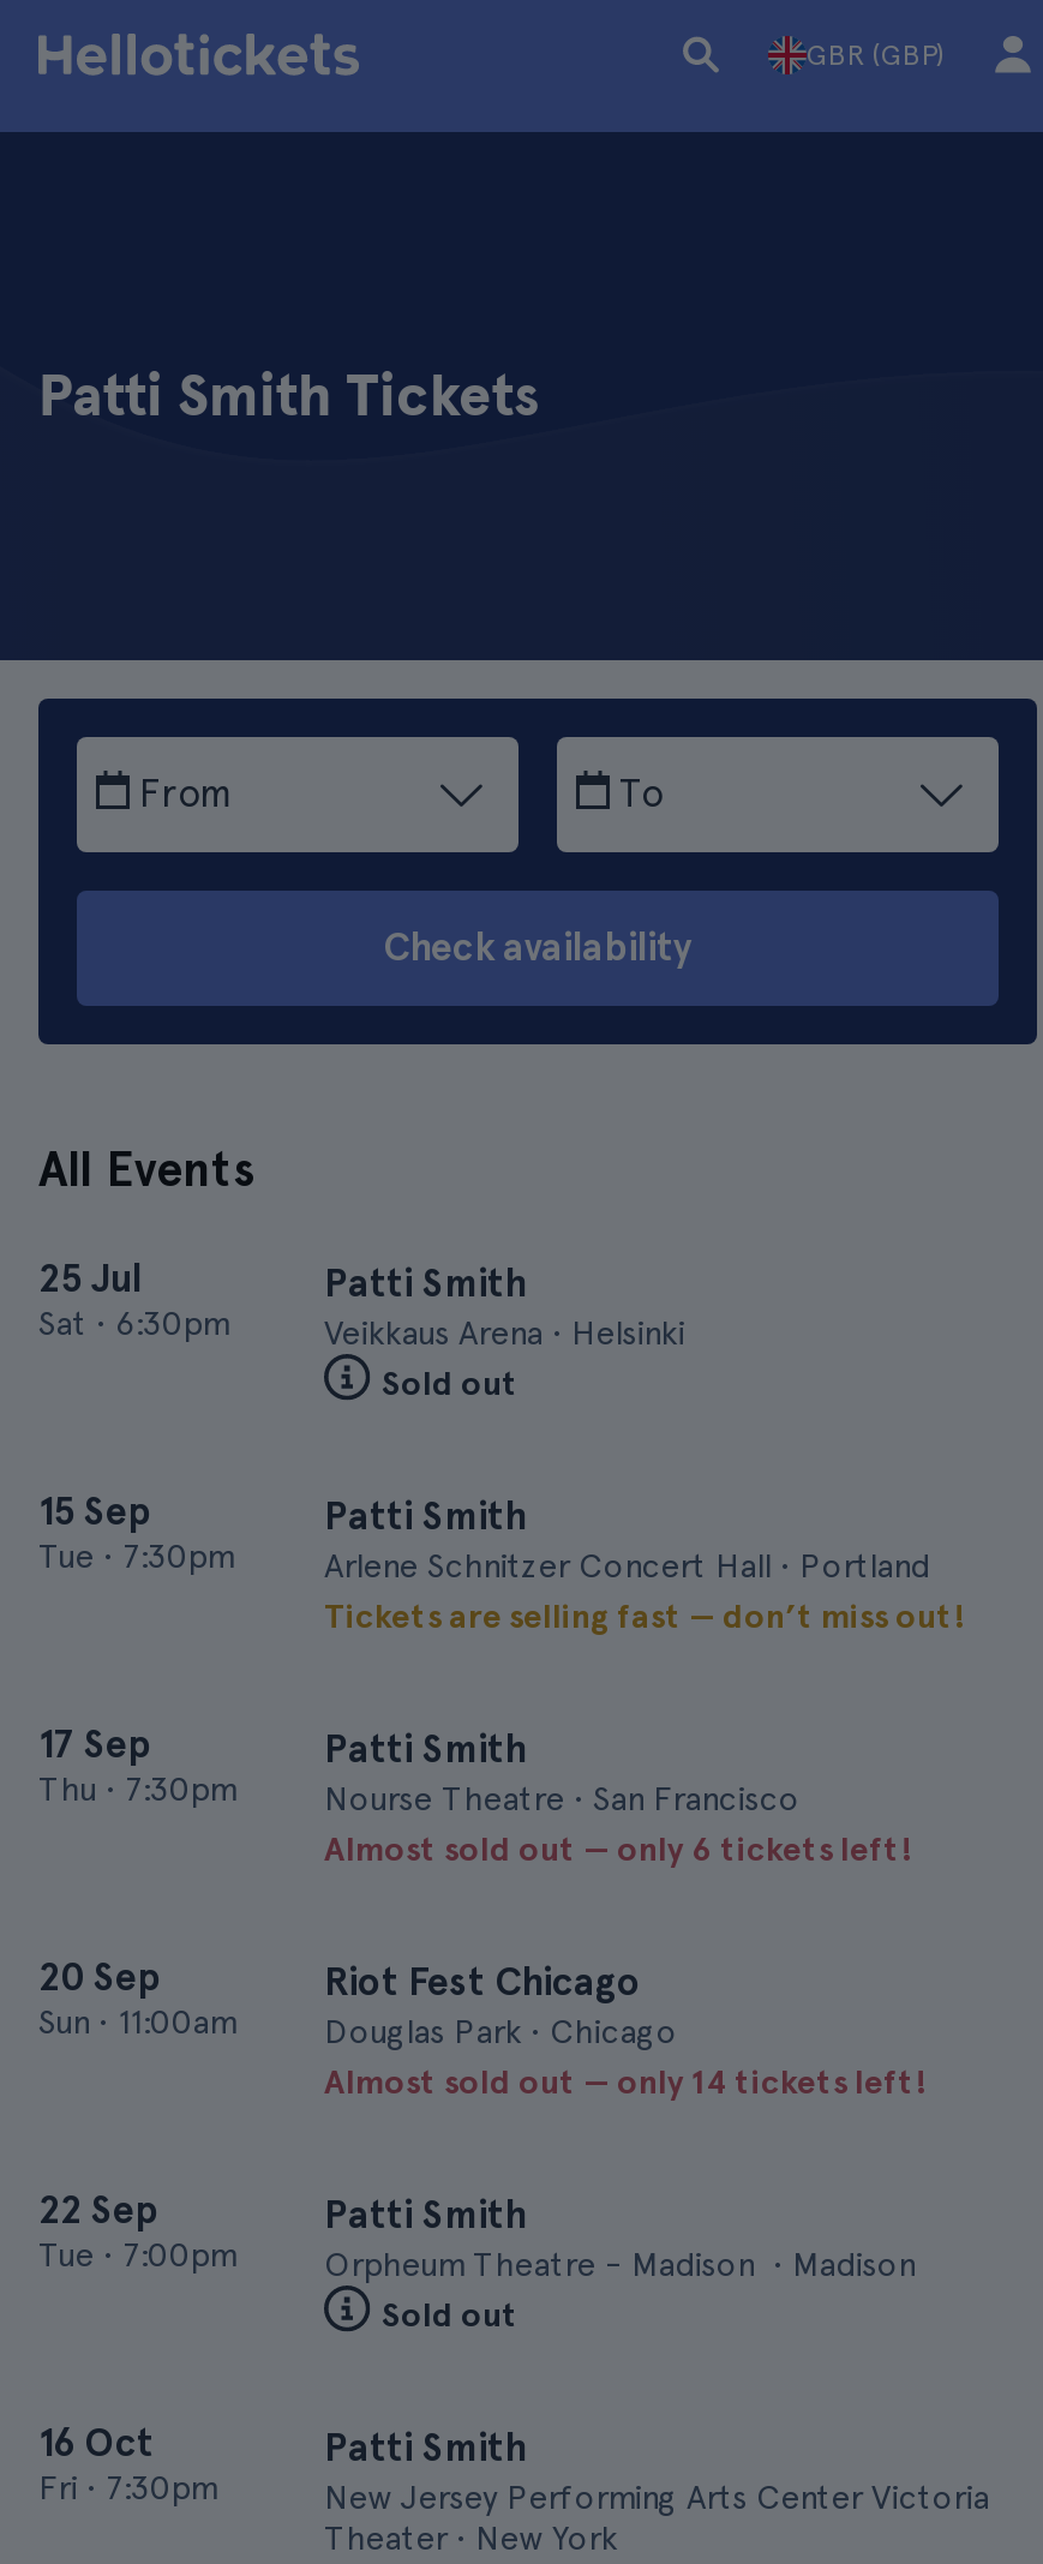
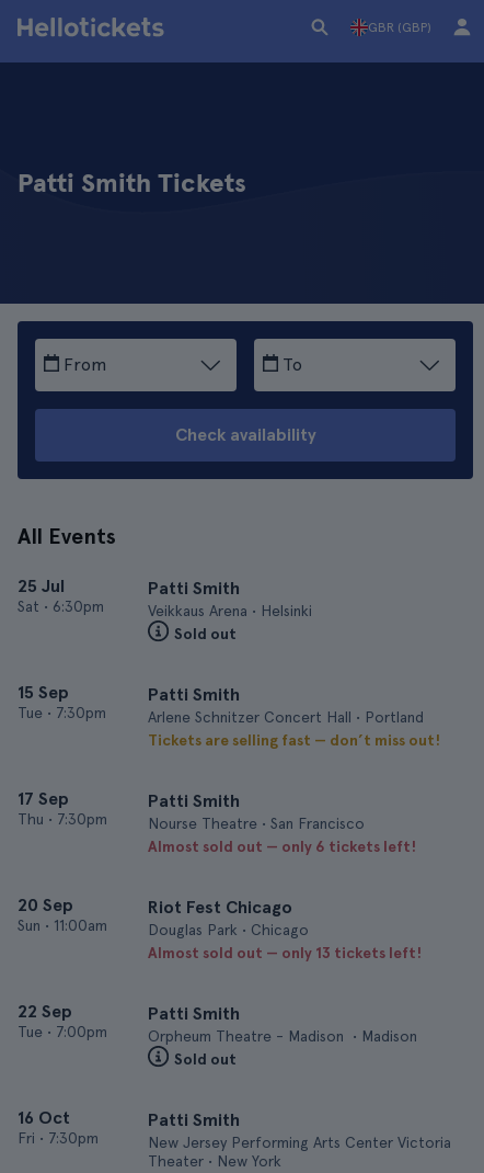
[324,2062,927,2101] Almost sold out — only 14 tickets left! -> [148,944,422,961] Almost sold out — only 13 tickets left!

